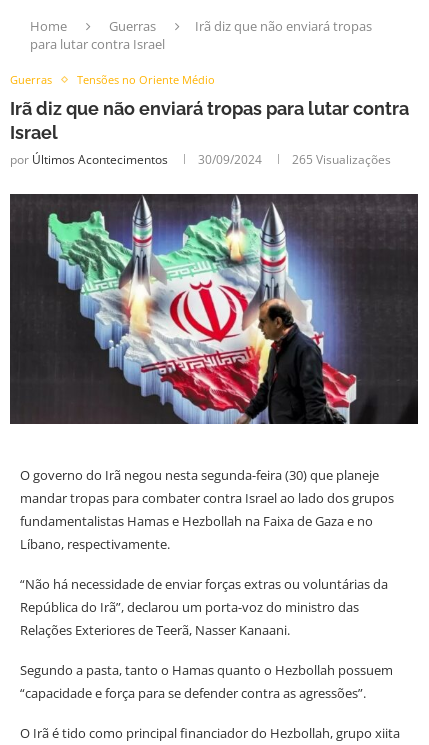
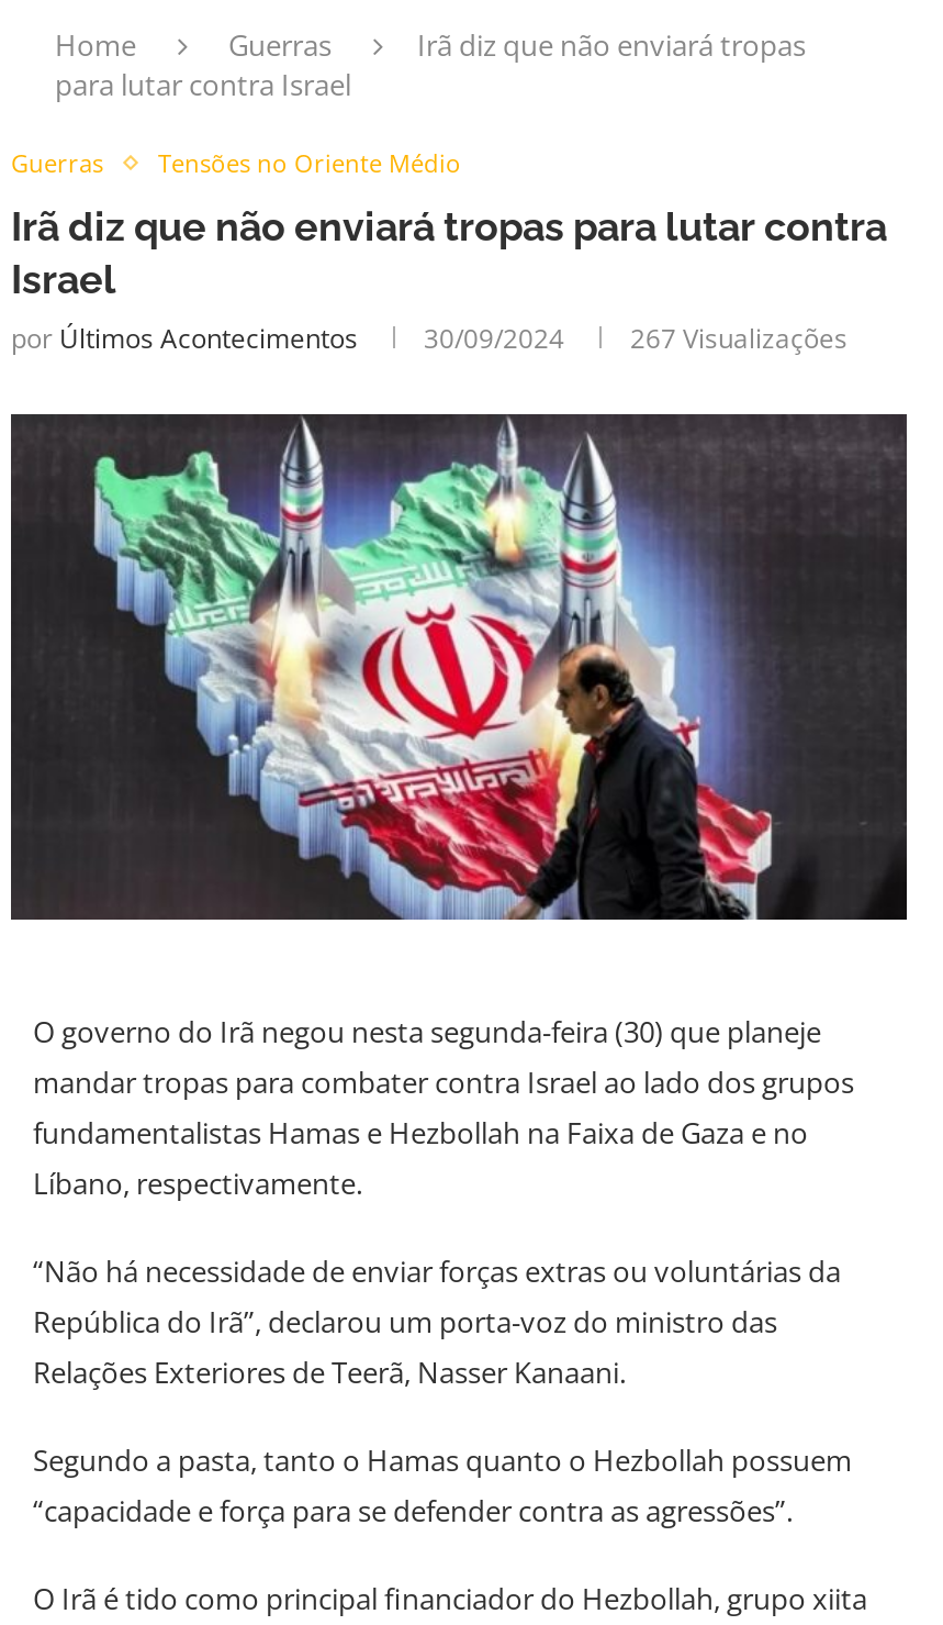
[292,151,391,168] 265 Visualizações -> [630,320,847,358] 267 Visualizações

